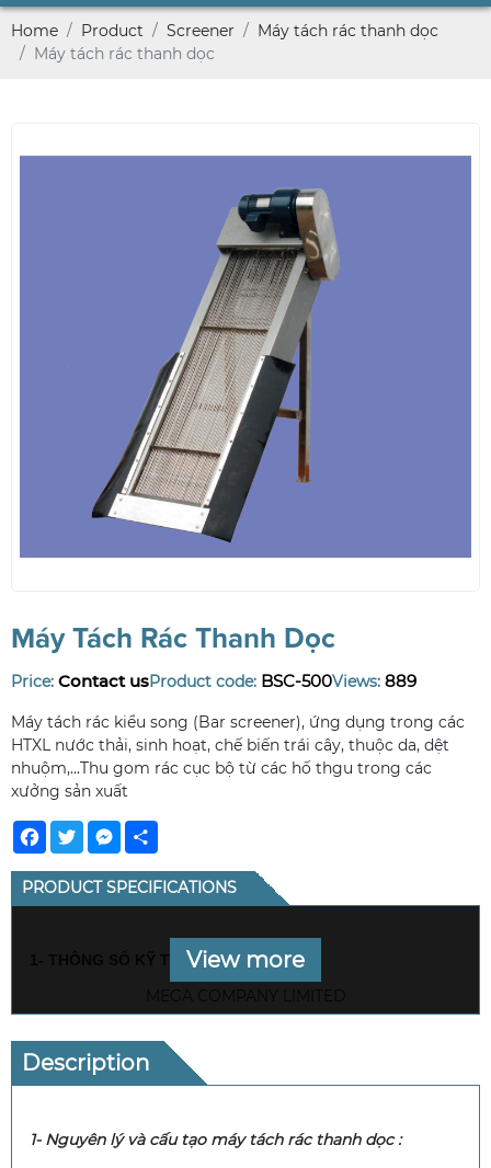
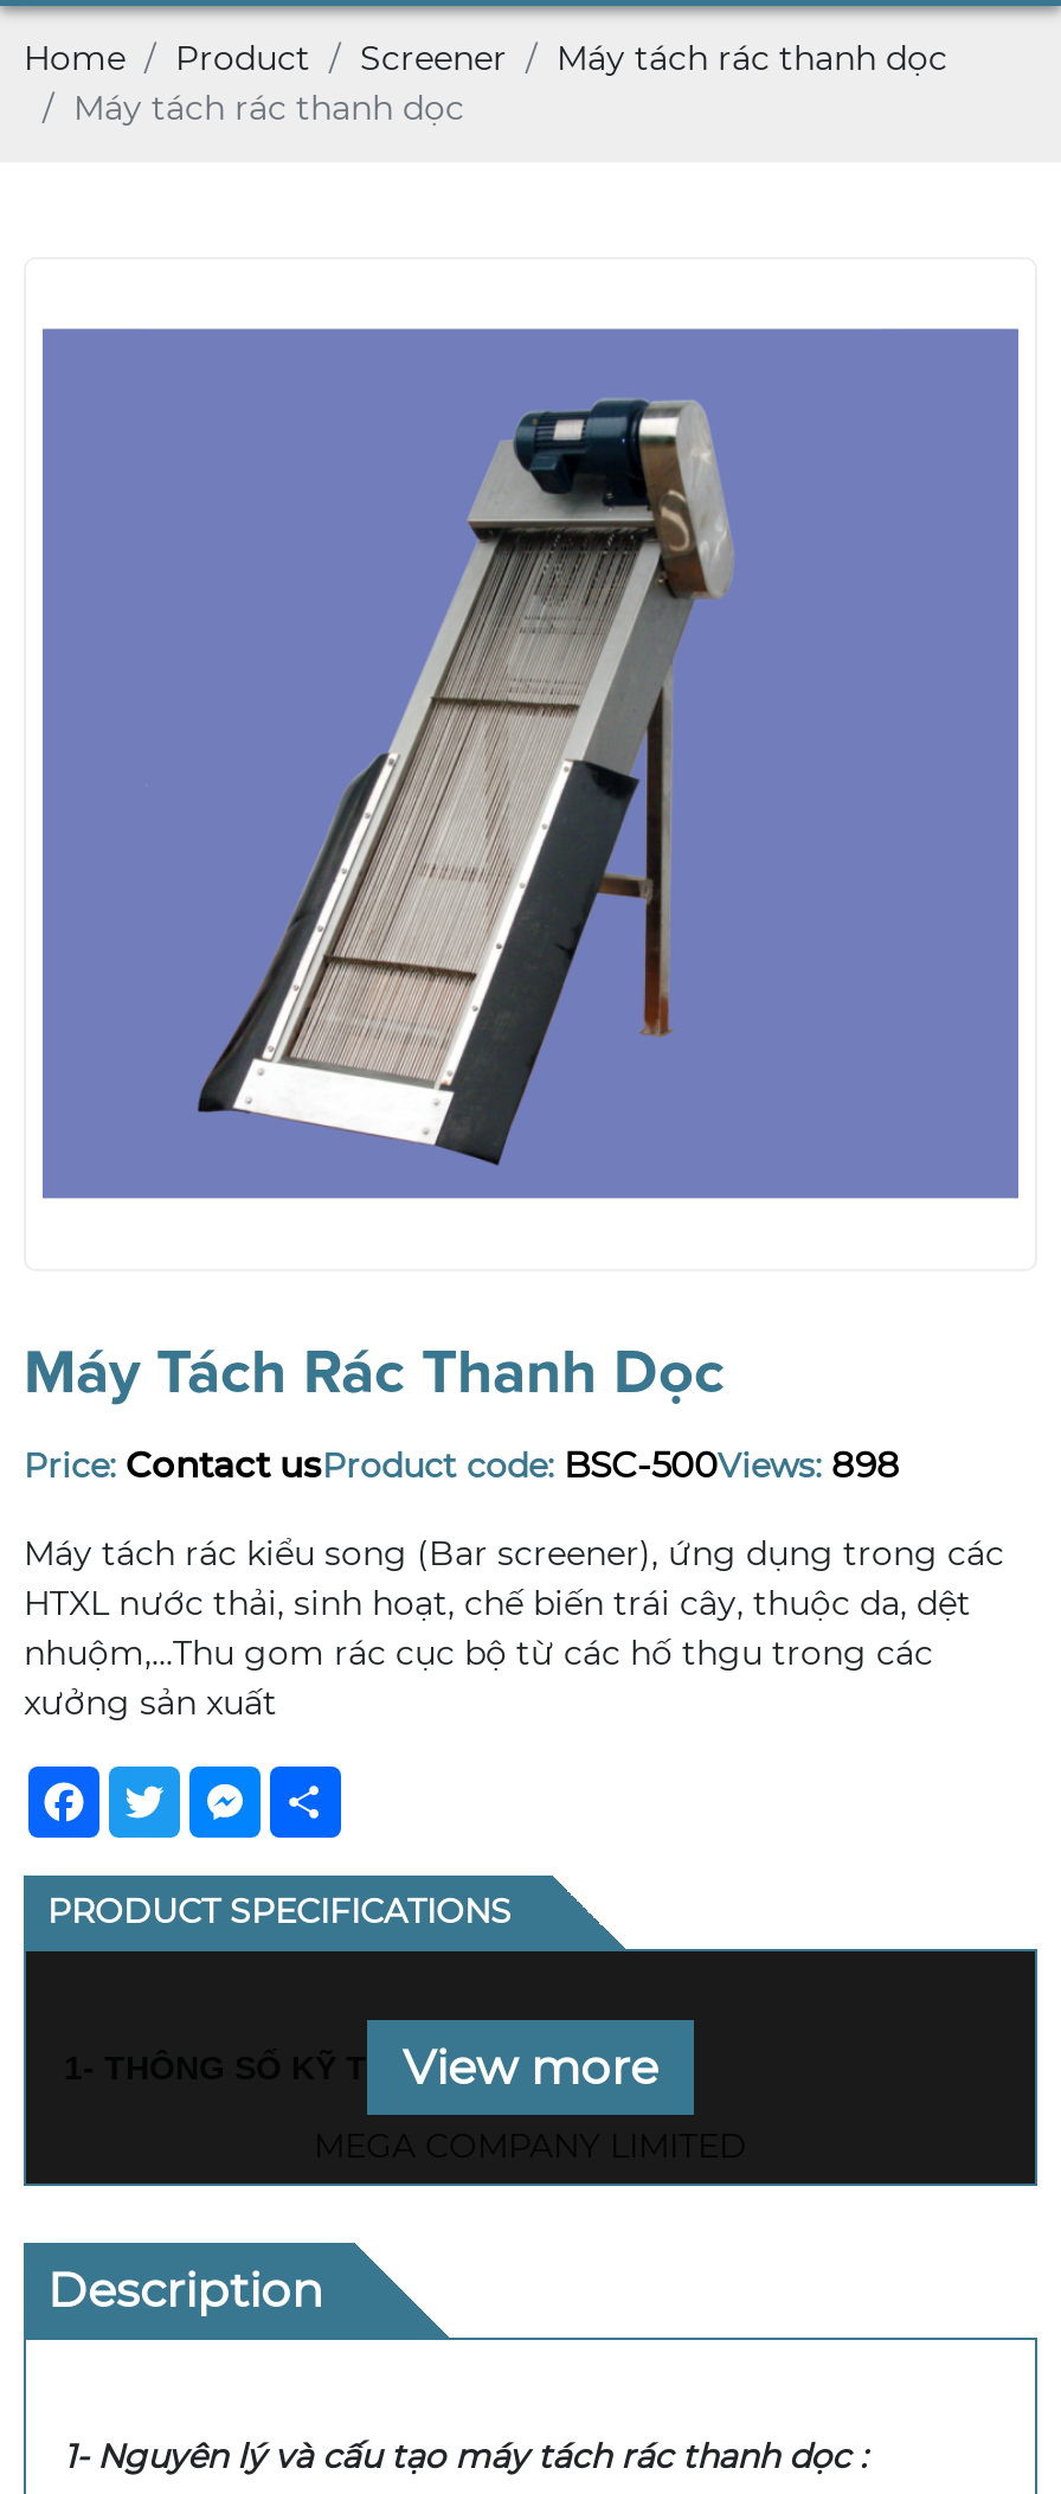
[11,671,416,691] Price: Contact usProduct code: BSC-500Views: 889 -> [24,1442,900,1487] Price: Contact usProduct code: BSC-500Views: 898

